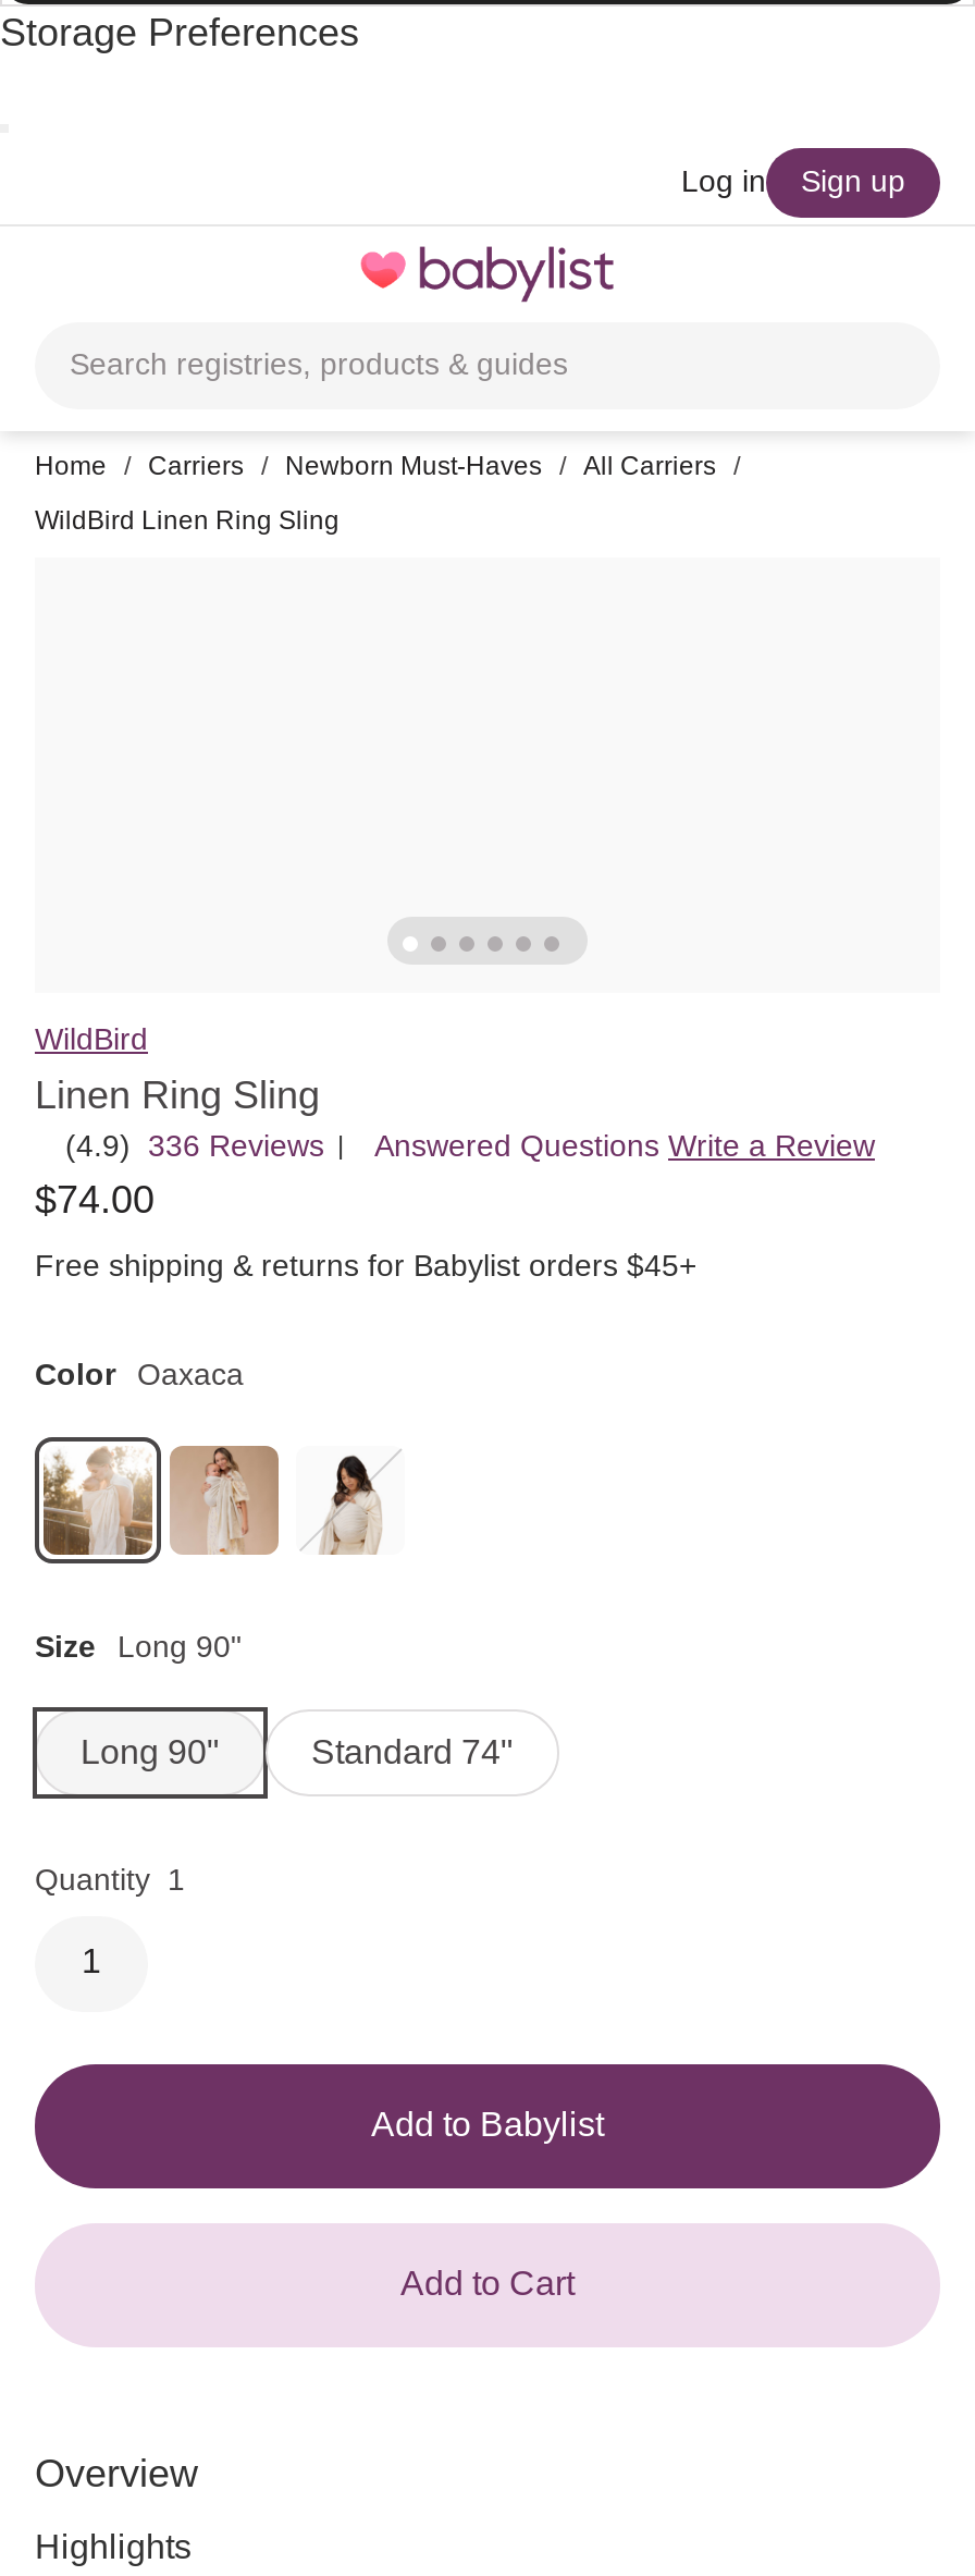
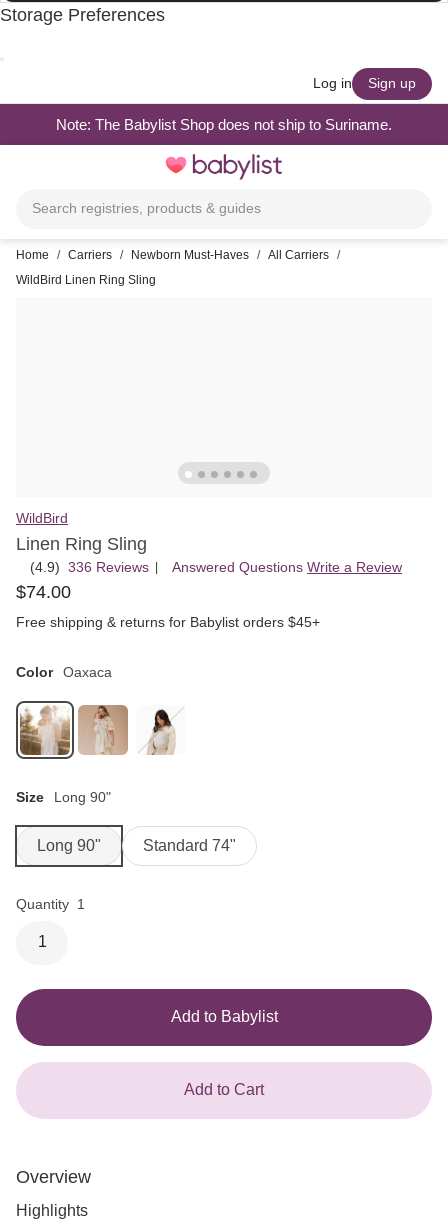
none -> [56,115,392,132] Note: The Babylist Shop does not ship to Suriname.

